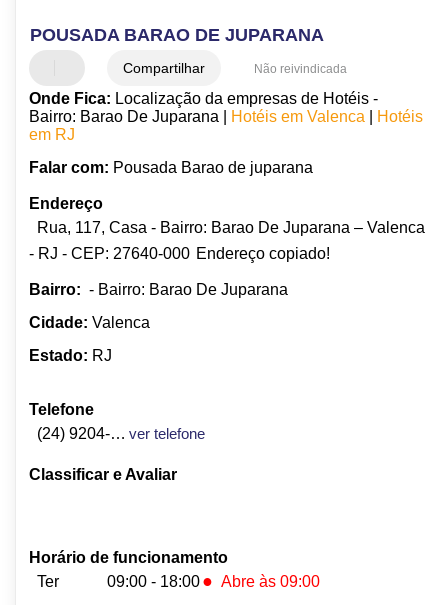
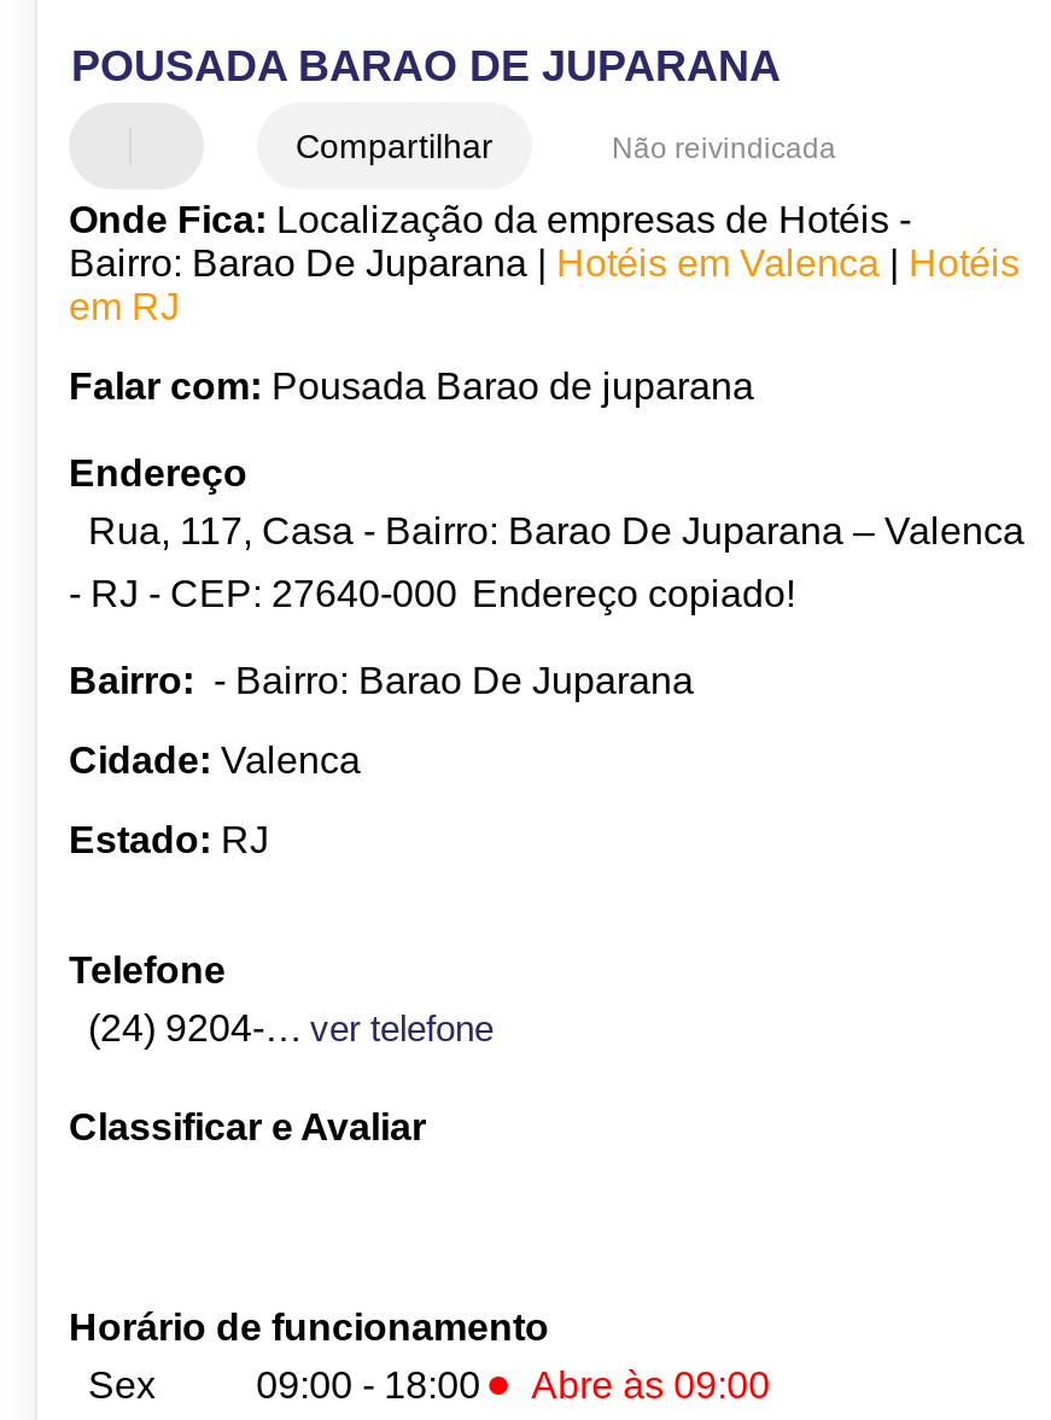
[29,573,59,590] Ter -> [69,1365,156,1406] Sex

